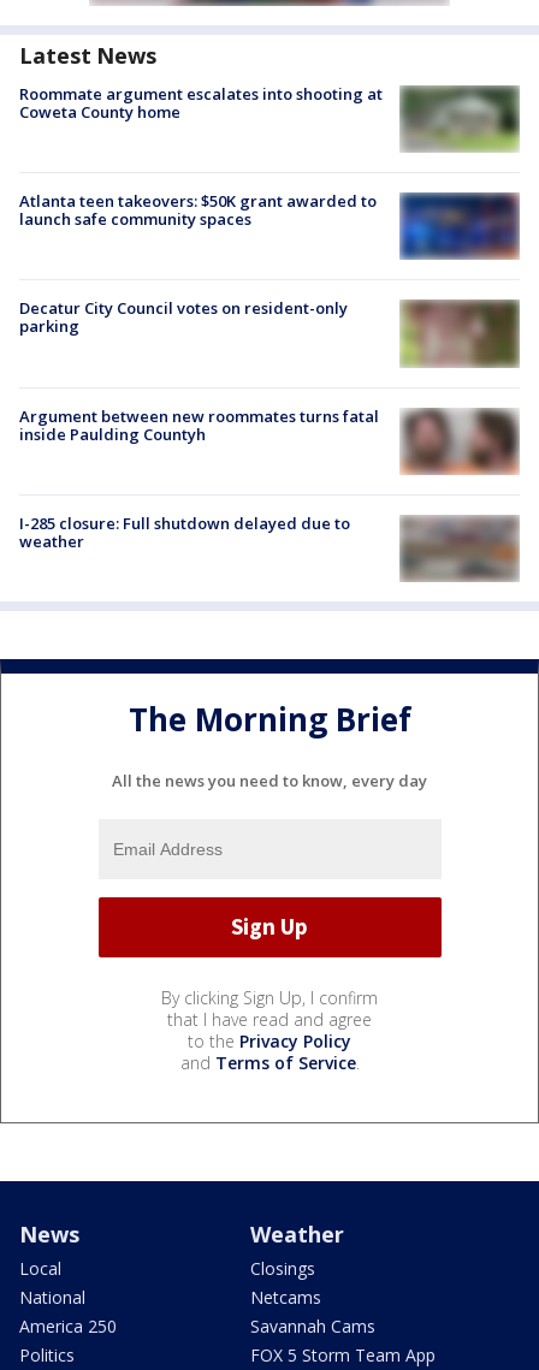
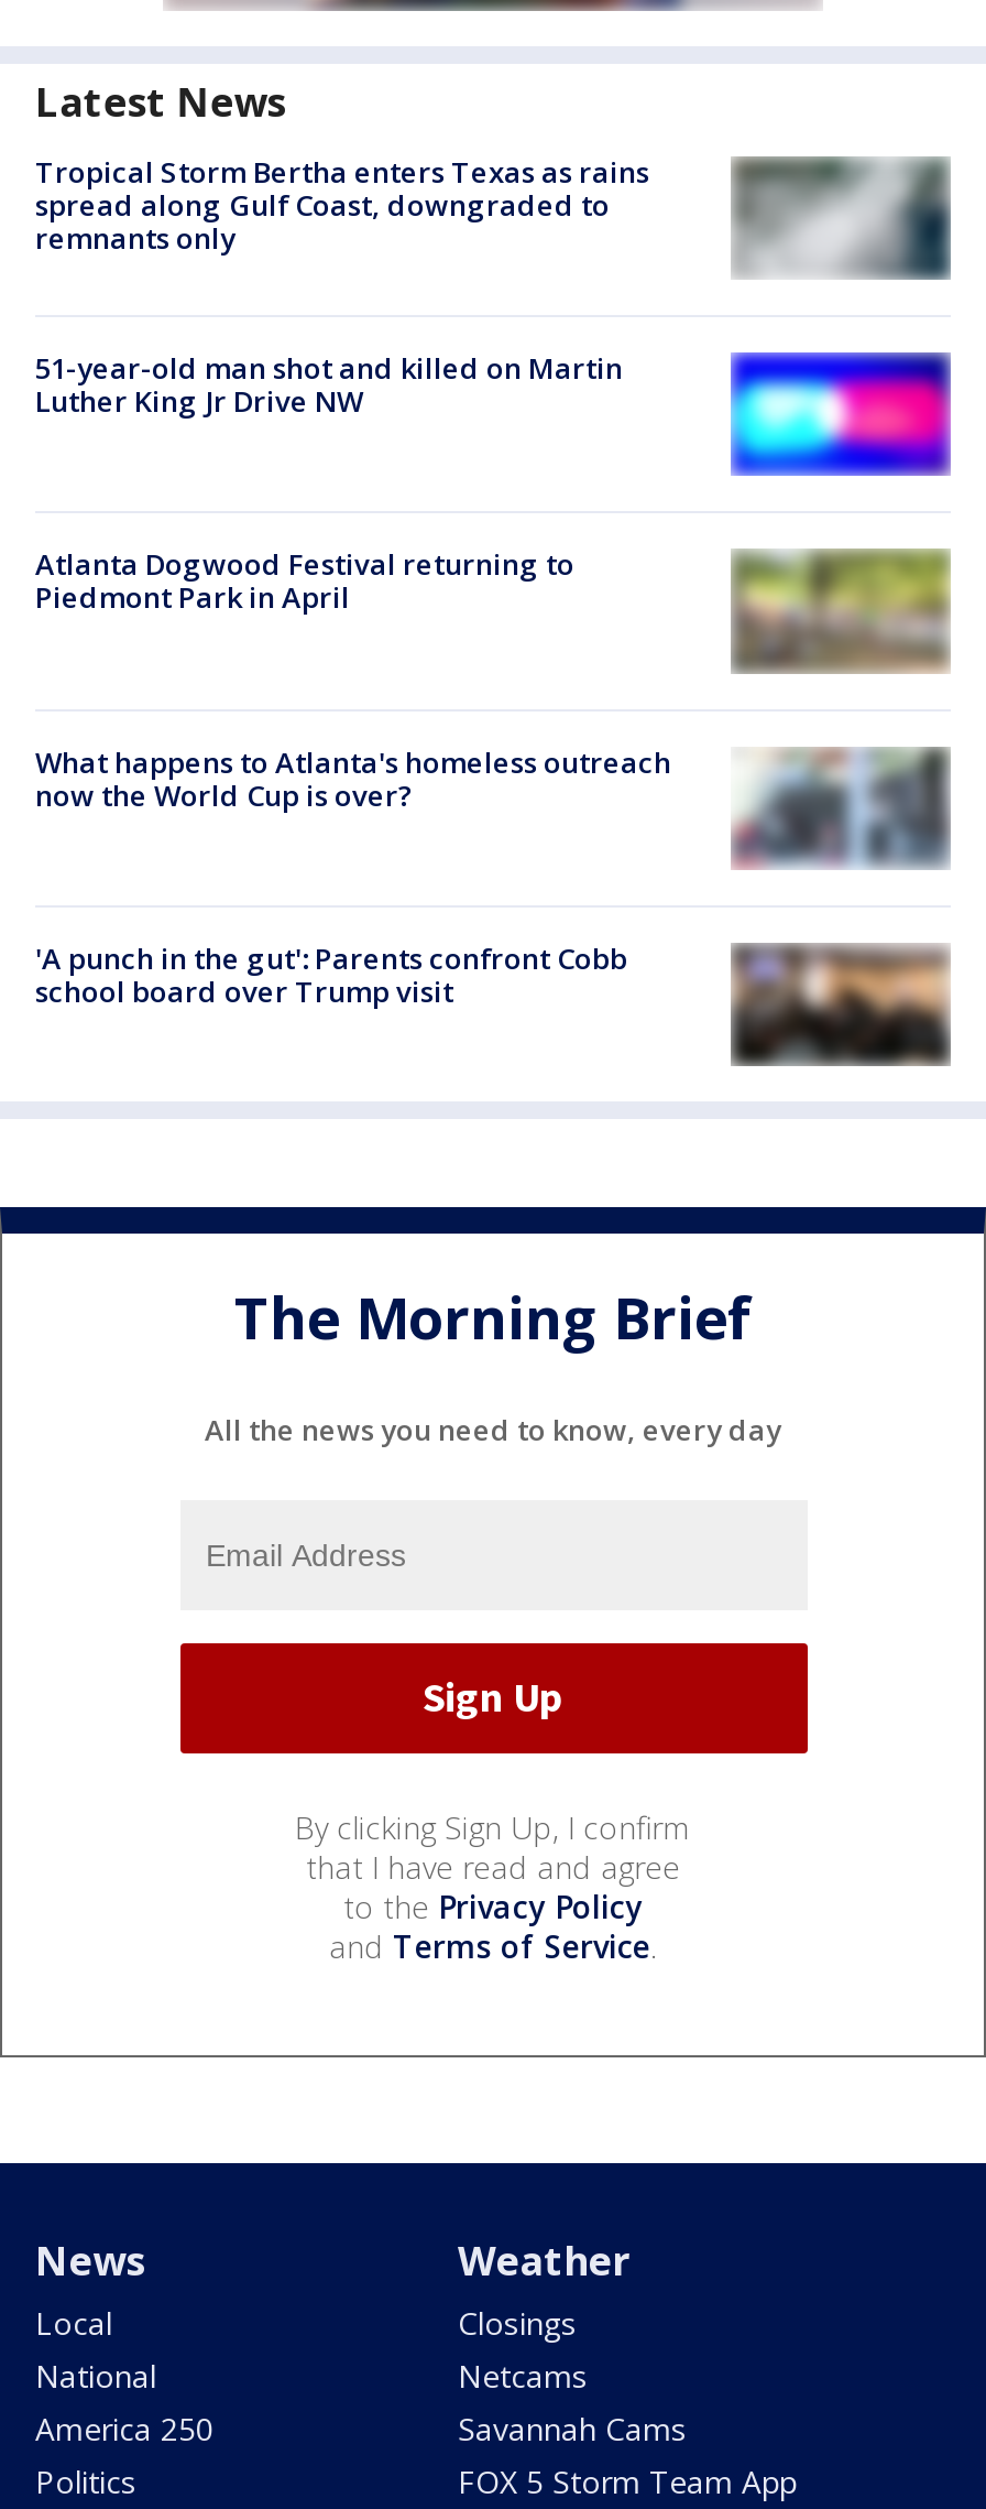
[19,83,383,123] Roommate argument escalates into shooting at | Coweta County home -> [35,152,649,258] Tropical Storm Bertha enters Texas as rains | spread along Gulf Coast, downgraded to | remnants only
[403,85,520,153] [image] -> [739,159,951,280] [image]
[19,190,377,230] Atlanta teen takeovers: $50K grant awarded to | launch safe community spaces -> [35,348,623,421] 51-year-old man shot and killed on Martin | Luther King Jr Drive NW
[399,192,520,260] [image] -> [731,352,951,476] [image]
[19,298,348,337] Decatur City Council votes on resident-only | parking -> [35,545,574,618] Atlanta Dogwood Festival returning to | Piedmont Park in April
[399,299,519,368] [image] -> [733,548,951,672] [image]
[19,405,520,475] [image] | Argument between new roommates turns fatal | inside Paulding Countyh -> [35,741,951,870] [image] | What happens to Atlanta's homeless outreach | now the World Cup is over?
[19,512,350,552] I-285 closure: Full shutdown delayed due to | weather -> [35,938,627,1011] 'A punch in the gut': Parents confront Cobb | school board over Trump visit
[402,517,519,582] [image] -> [733,945,949,1064] [image]

